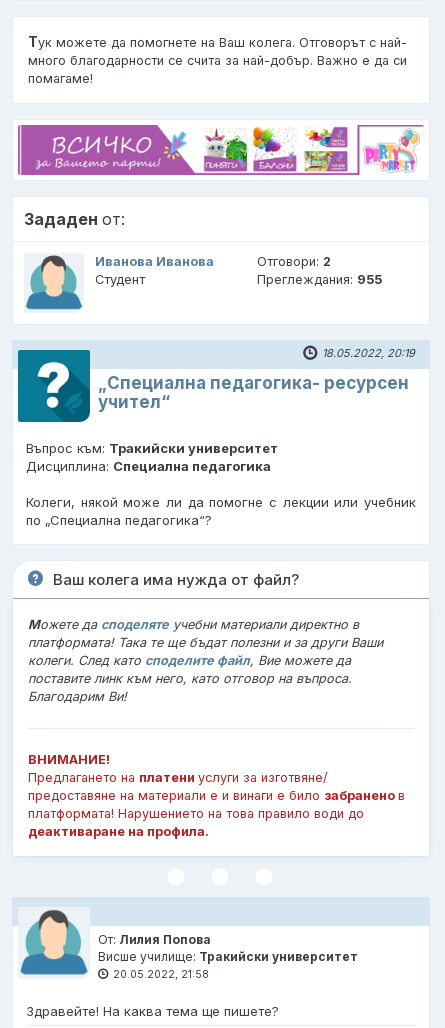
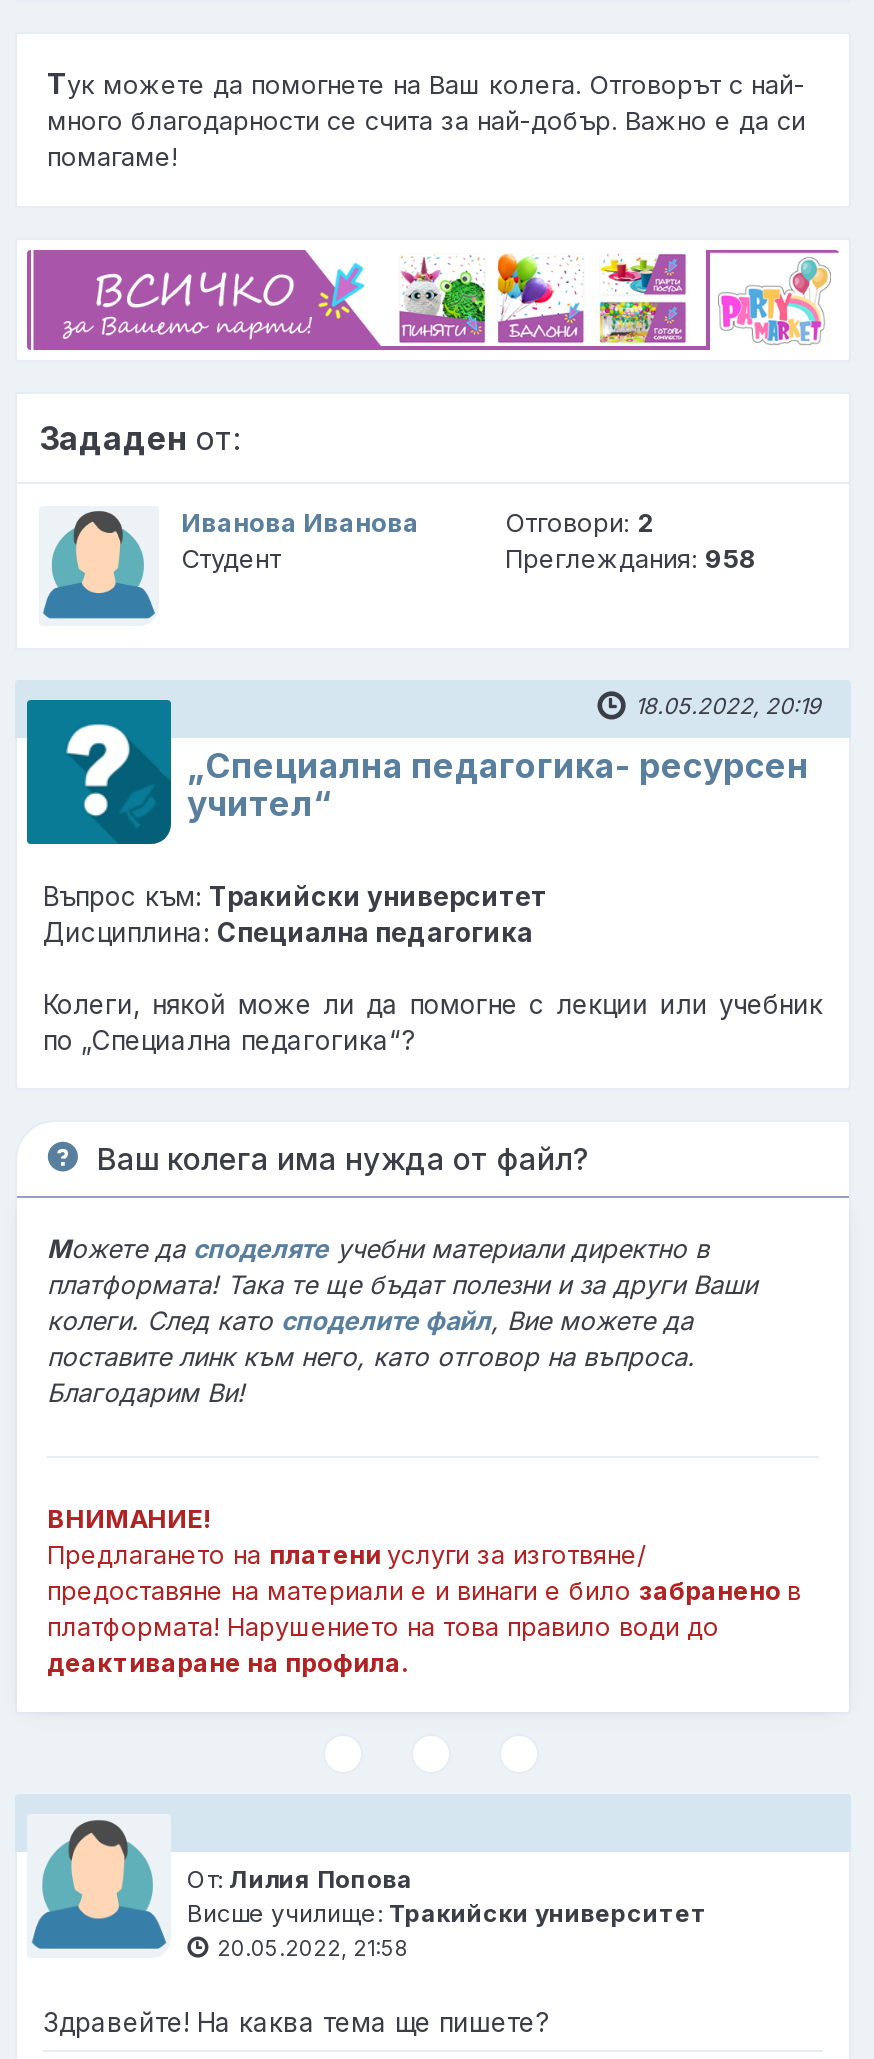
[257,272,382,287] Преглеждания: 955 -> [505,545,755,575] Преглеждания: 958

